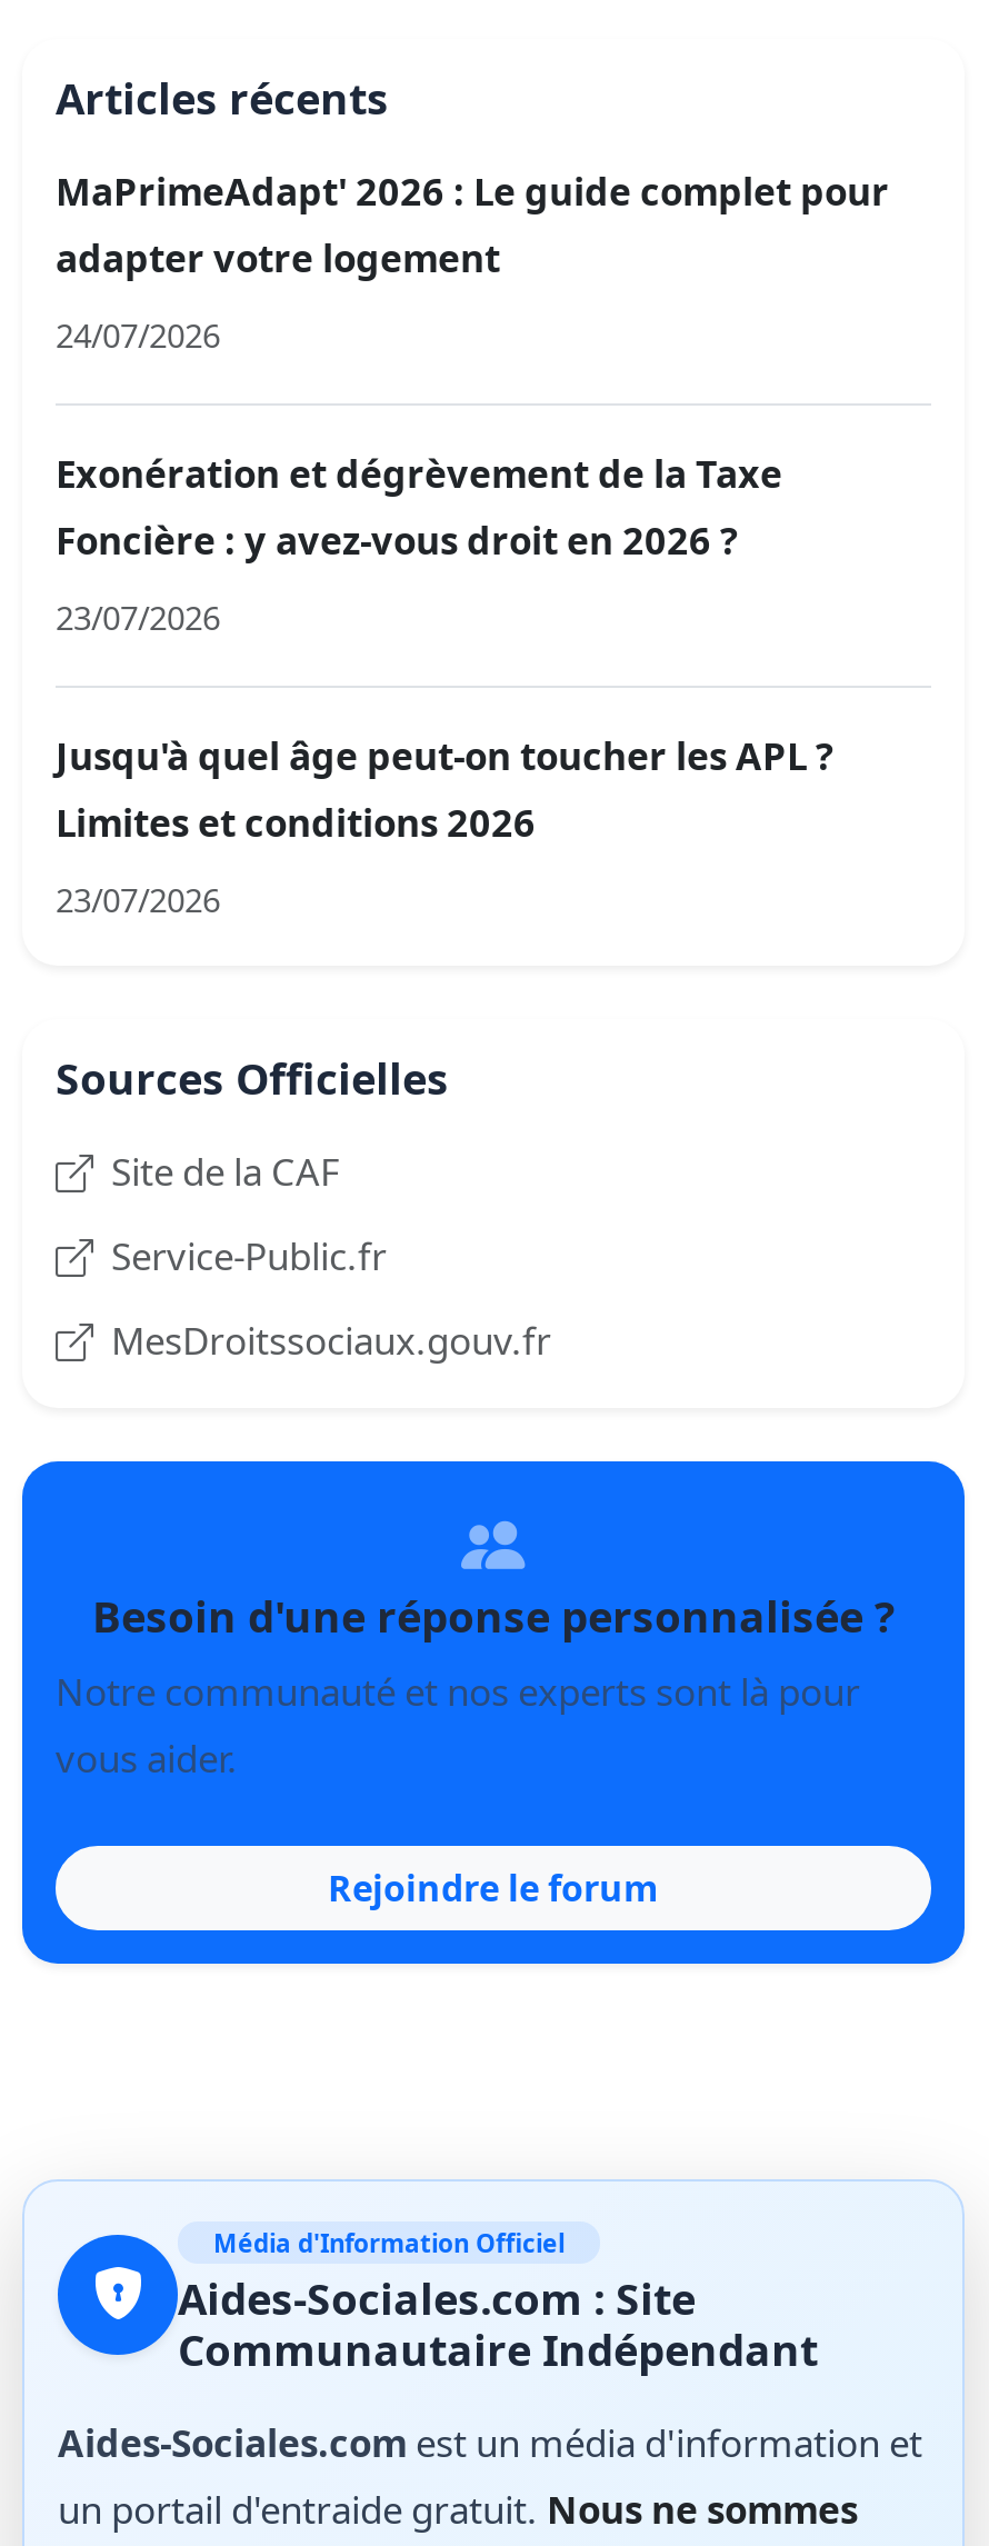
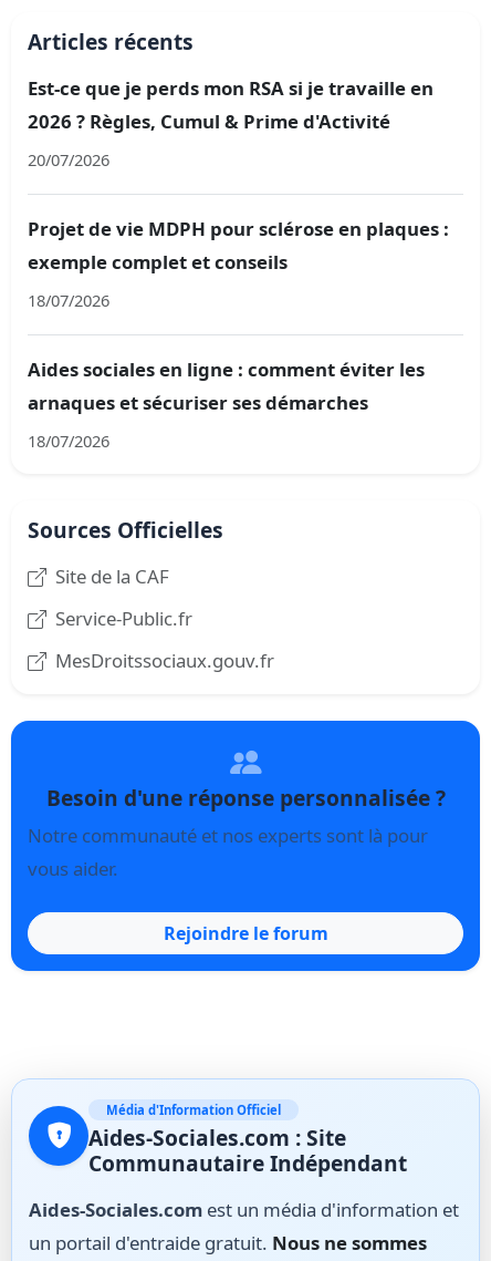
[56,167,889,284] MaPrimeAdapt' 2026 : Le guide complet pour | adapter votre logement -> [28,76,433,135] Est-ce que je perds mon RSA si je travaille en | 2026 ? Règles, Cumul & Prime d'Activité
[56,313,220,358] 24/07/2026 -> [28,149,109,171] 20/07/2026
[56,449,782,567] Exonération et dégrèvement de la Taxe | Foncière : y avez-vous droit en 2026 ? -> [28,216,449,275] Projet de vie MDPH pour sclérose en plaques : | exemple complet et conseils
[56,596,220,640] 23/07/2026 -> [28,290,109,312] 18/07/2026
[56,731,833,849] Jusqu'à quel âge peut-on toucher les APL ? | Limites et conditions 2026 -> [28,357,425,416] Aides sociales en ligne : comment éviter les | arnaques et sécuriser ses démarches
[56,878,220,922] 23/07/2026 -> [28,430,109,452] 18/07/2026

